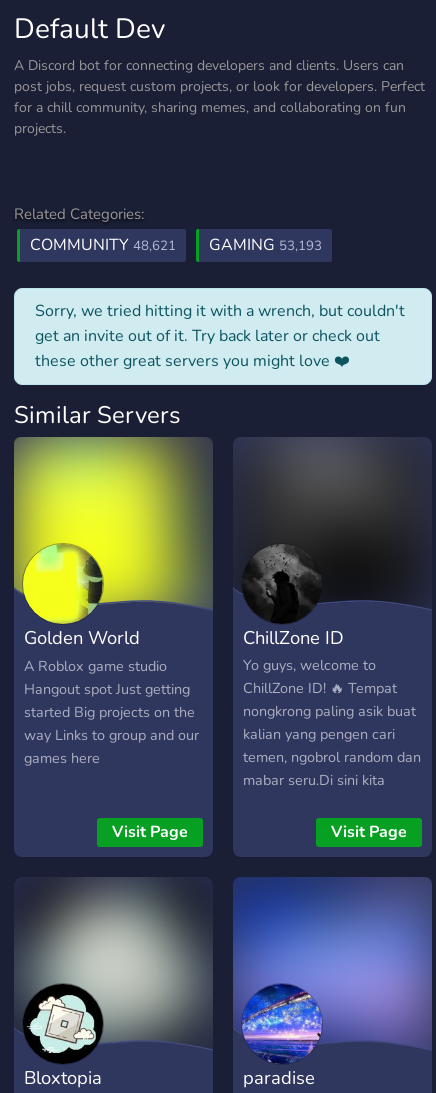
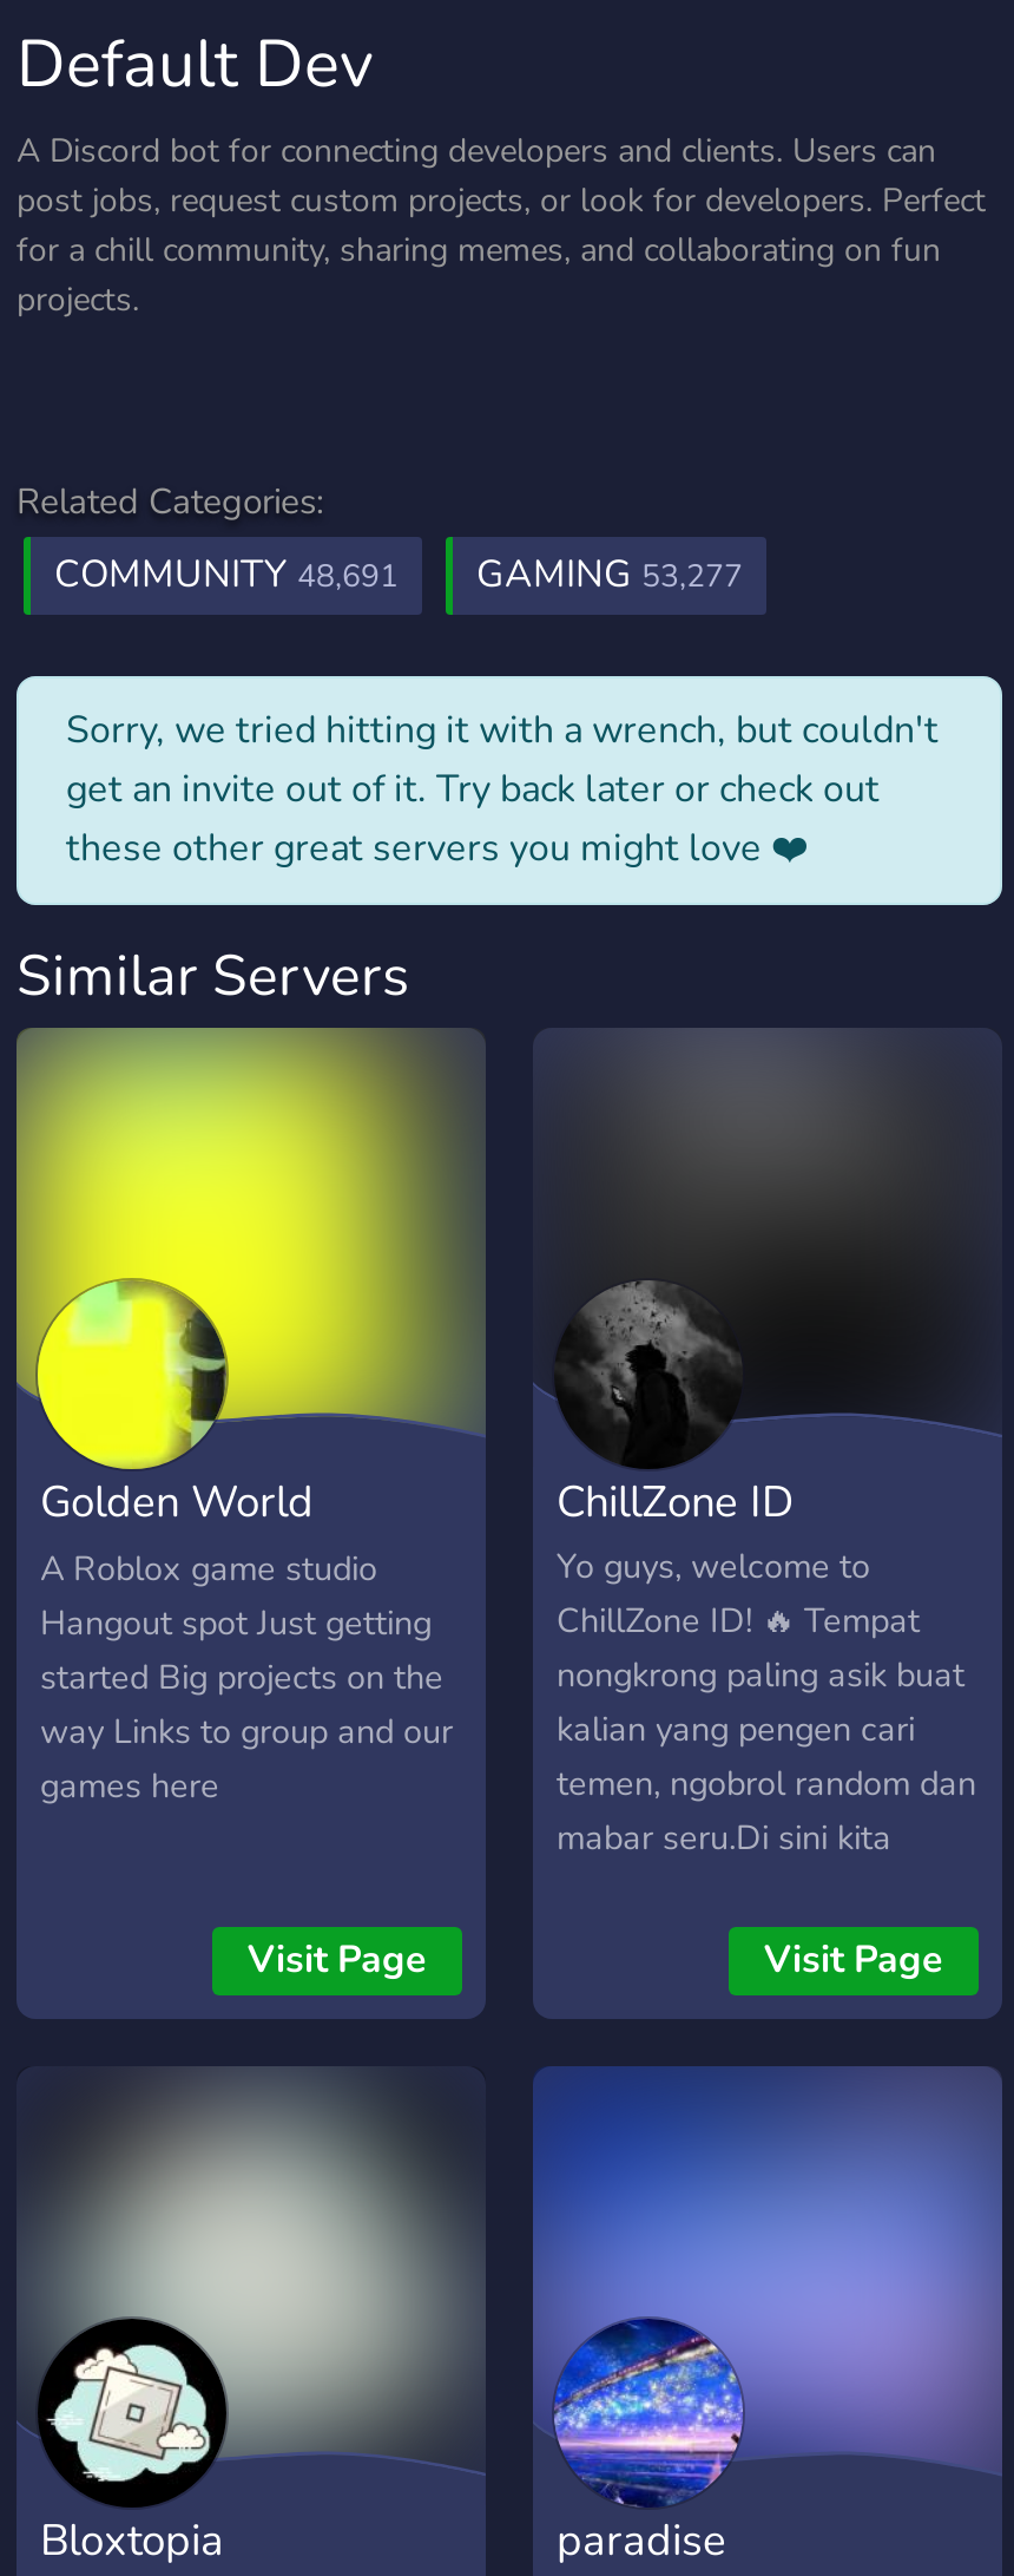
[30,234,176,256] COMMUNITY 48,621 -> [54,549,399,601] COMMUNITY 48,691
[209,234,322,256] GAMING 53,193 -> [476,549,743,601] GAMING 53,277

